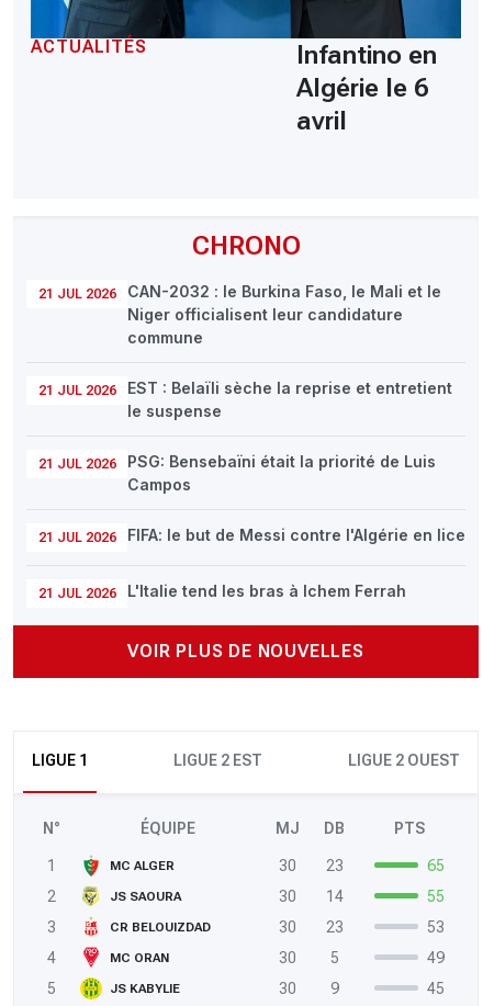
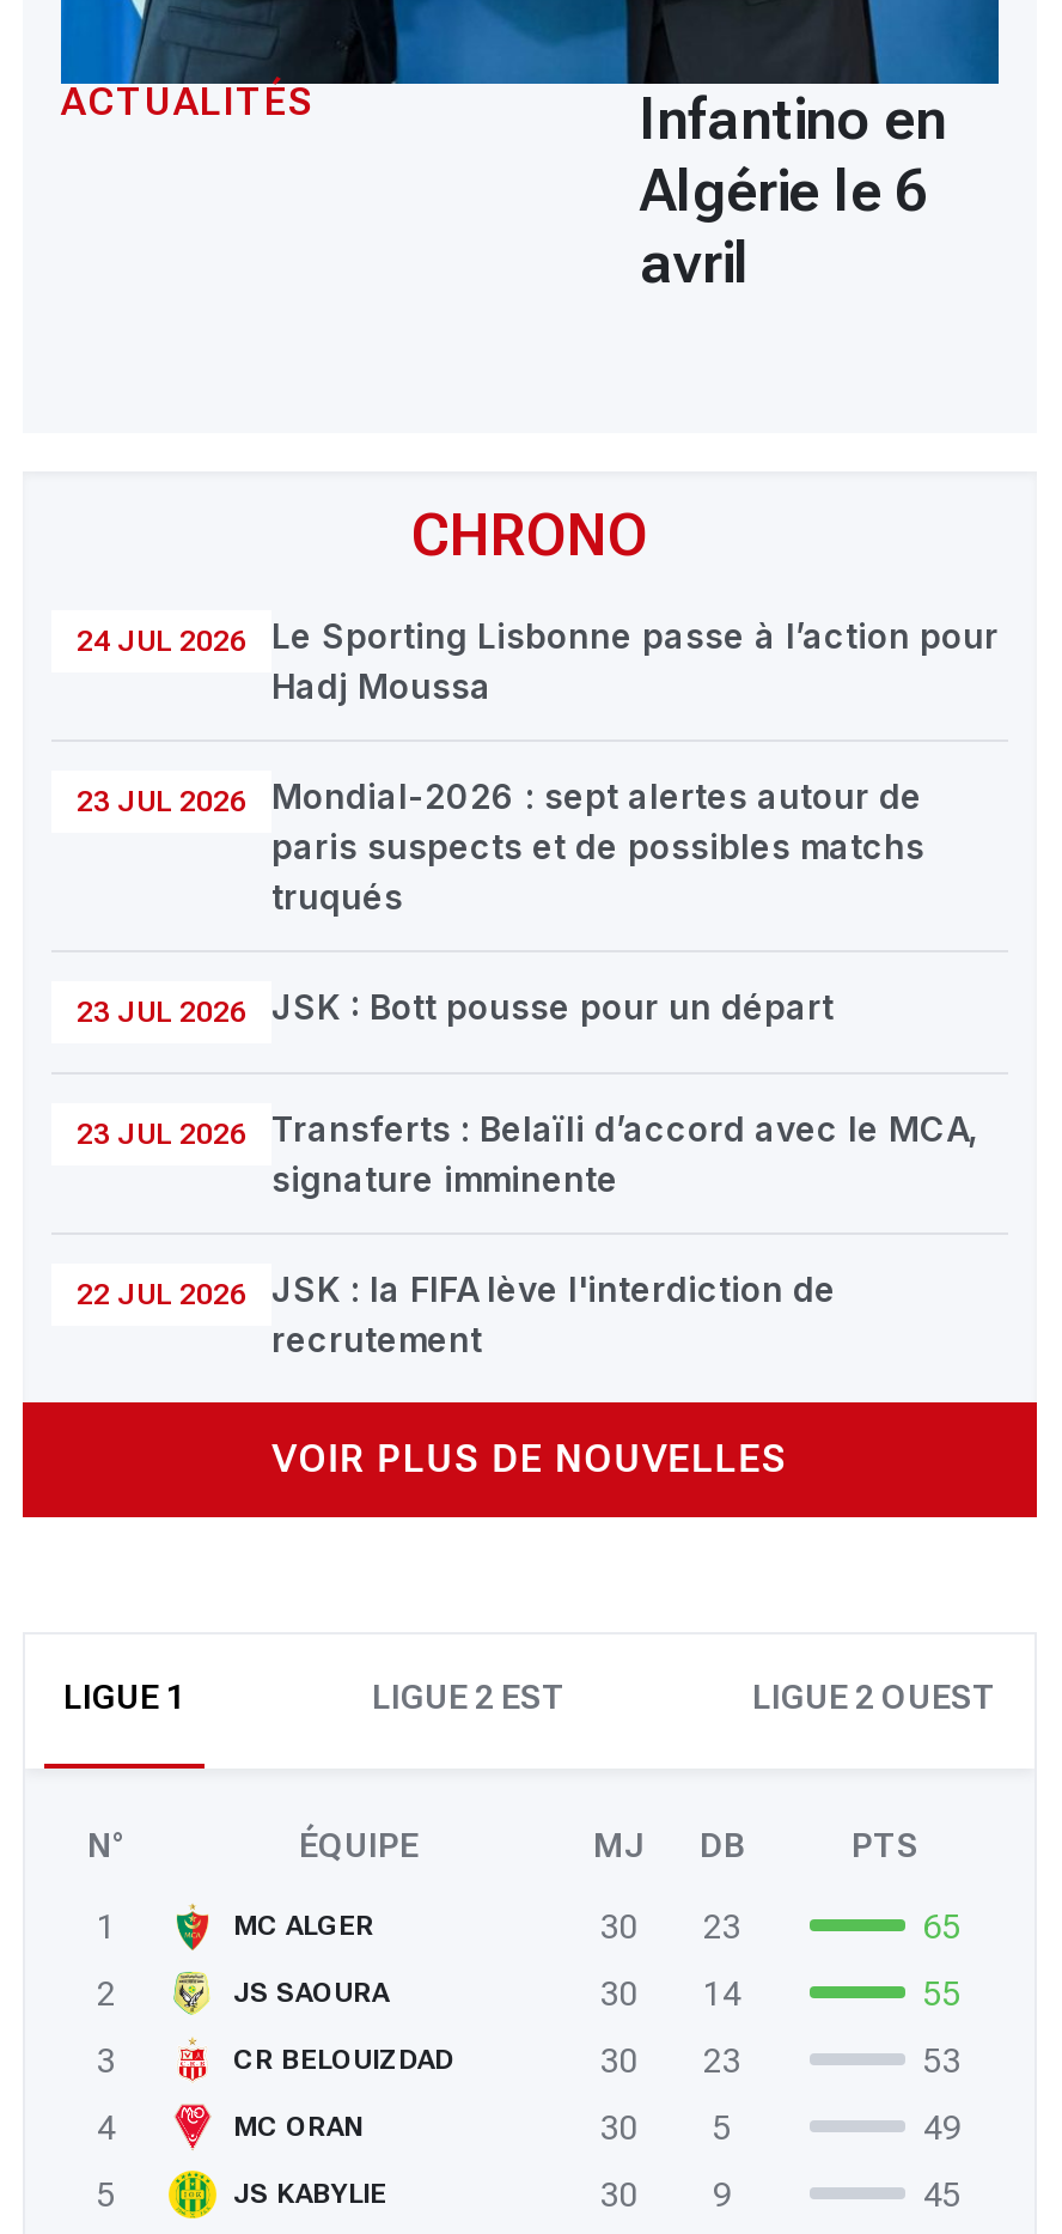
[38,281,441,346] 21 JUL 2026 | CAN-2032 : le Burkina Faso, le Mali et le | Niger officialisent leur candidature | commune -> [77,614,999,705] 24 JUL 2026 | Le Sporting Lisbonne passe à l’action pour | Hadj Moussa
[38,378,452,420] 21 JUL 2026 | EST : Belaïli sèche la reprise et entretient | le suspense -> [77,774,924,915] 23 JUL 2026 | Mondial-2026 : sept alertes autour de | paris suspects et de possibles matchs | truqués
[38,451,436,493] 21 JUL 2026 | PSG: Bensebaïni était la priorité de Luis | Campos -> [77,985,834,1028] 23 JUL 2026 | JSK : Bott pousse pour un départ
[38,525,465,545] 21 JUL 2026 | FIFA: le but de Messi contre l'Algérie en lice -> [77,1107,977,1198] 23 JUL 2026 | Transferts : Belaïli d’accord avec le MCA, | signature imminente
[38,581,406,601] 21 JUL 2026 | L'Italie tend les bras à Ichem Ferrah -> [77,1267,836,1358] 22 JUL 2026 | JSK : la FIFA lève l'interdiction de | recrutement

